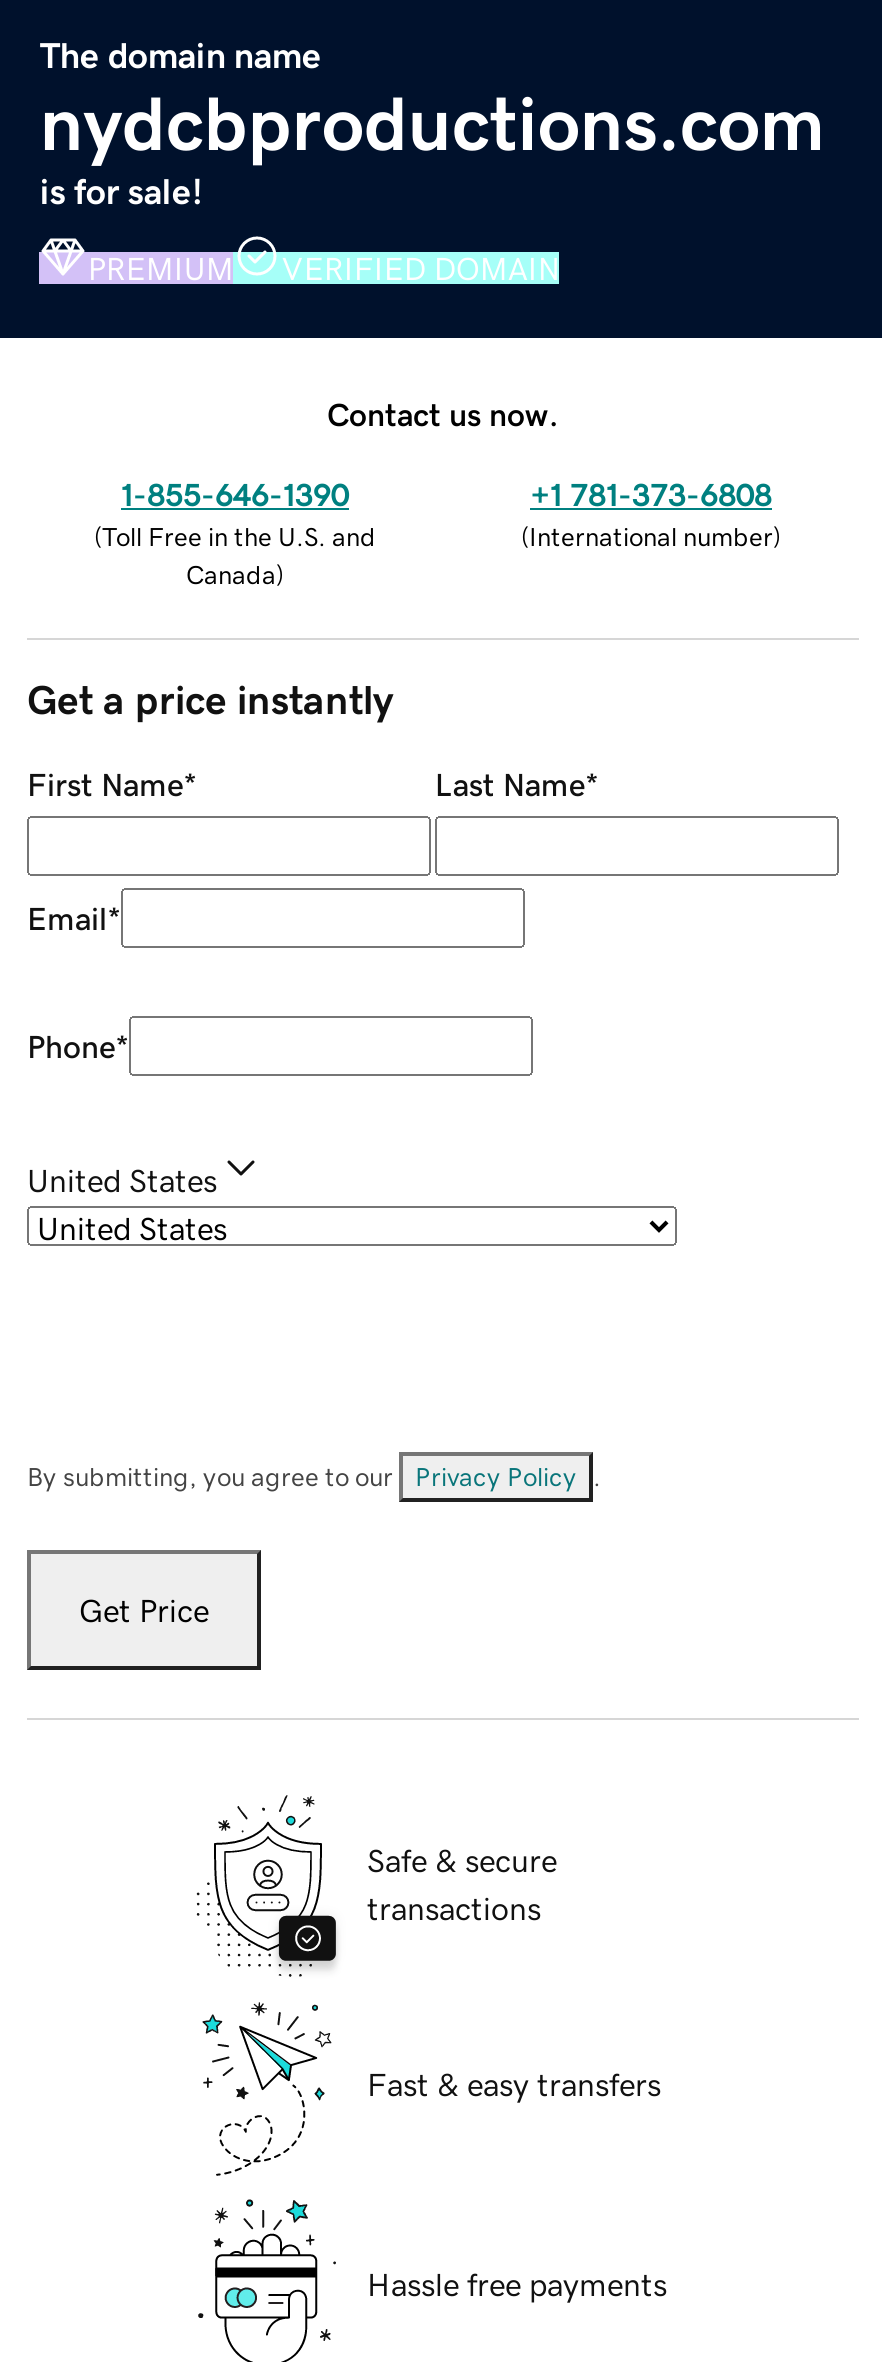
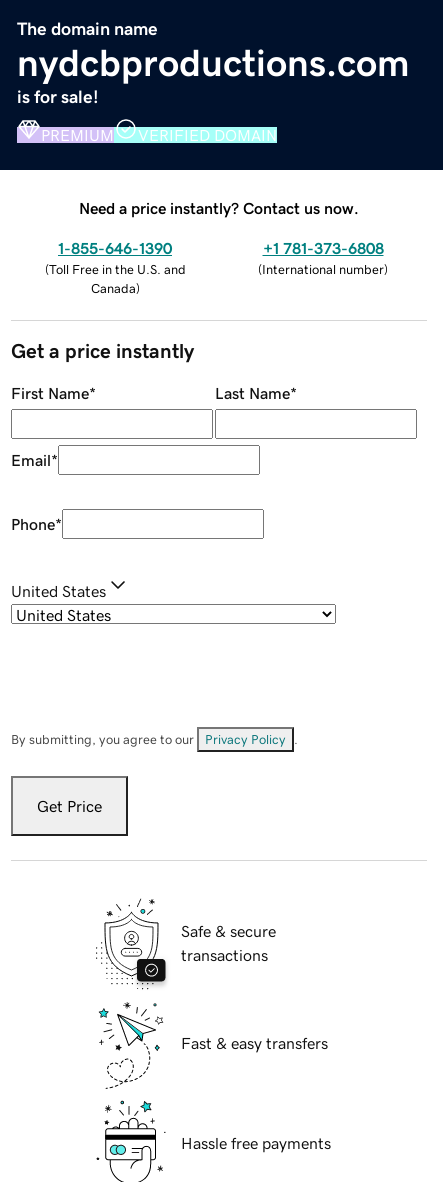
[327,397,559,429] Contact us now. -> [79,200,359,216] Need a price instantly? Contact us now.

